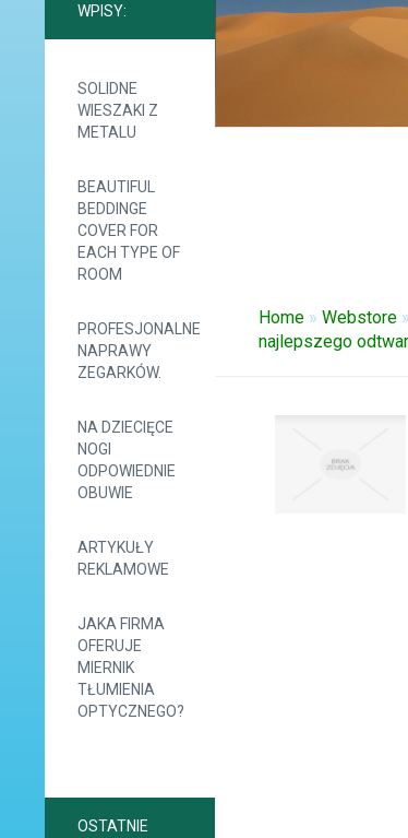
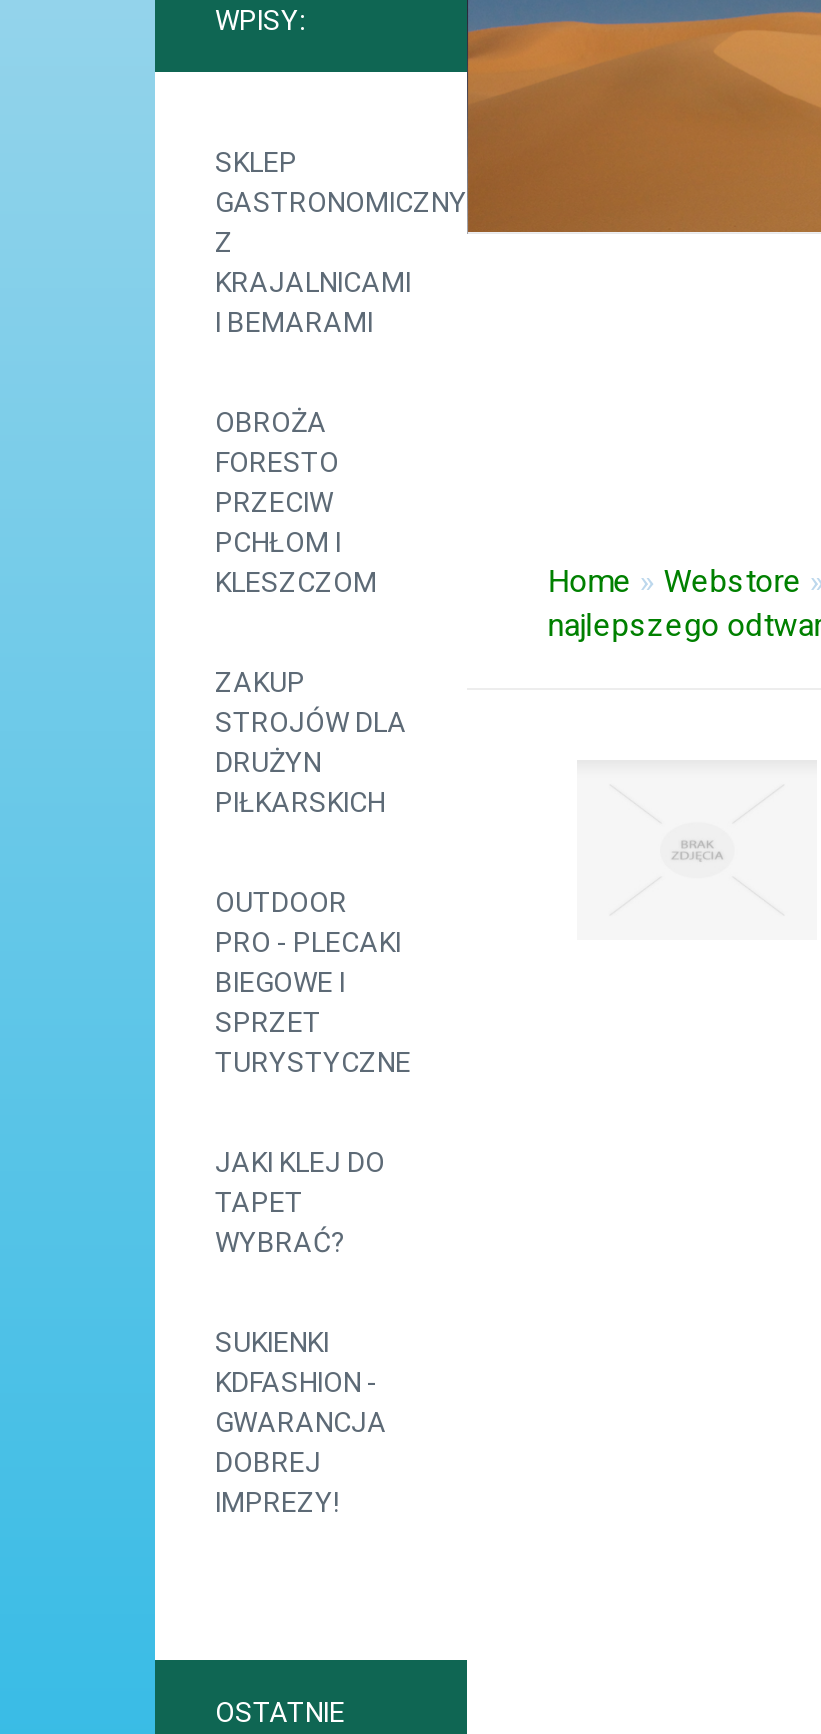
[77,80,158,141] SOLIDNE | WIESZAKI Z | METALU -> [215,146,467,338] SKLEP | GASTRONOMICZNY | Z | KRAJALNICAMI | I BEMARAMI
[77,178,180,283] BEAUTIFUL | BEDDINGE | COVER FOR | EACH TYPE OF | ROOM -> [215,406,377,598] OBROŻA | FORESTO | PRZECIW | PCHŁOM I | KLESZCZOM
[77,320,201,381] PROFESJONALNE | NAPRAWY | ZEGARKÓW. -> [215,666,407,818] ZAKUP | STROJÓW DLA | DRUŻYN | PIŁKARSKICH
[77,418,176,501] NA DZIECIĘCE | NOGI | ODPOWIEDNIE | OBUWIE -> [215,886,411,1078] OUTDOOR | PRO - PLECAKI | BIEGOWE I | SPRZET | TURYSTYCZNE
[77,539,169,578] ARTYKUŁY | REKLAMOWE -> [215,1146,385,1258] JAKI KLEJ DO | TAPET | WYBRAĆ?
[77,615,184,720] JAKA FIRMA | OFERUJE | MIERNIK | TŁUMIENIA | OPTYCZNEGO? -> [215,1326,387,1518] SUKIENKI | KDFASHION - | GWARANCJA | DOBREJ | IMPREZY!

